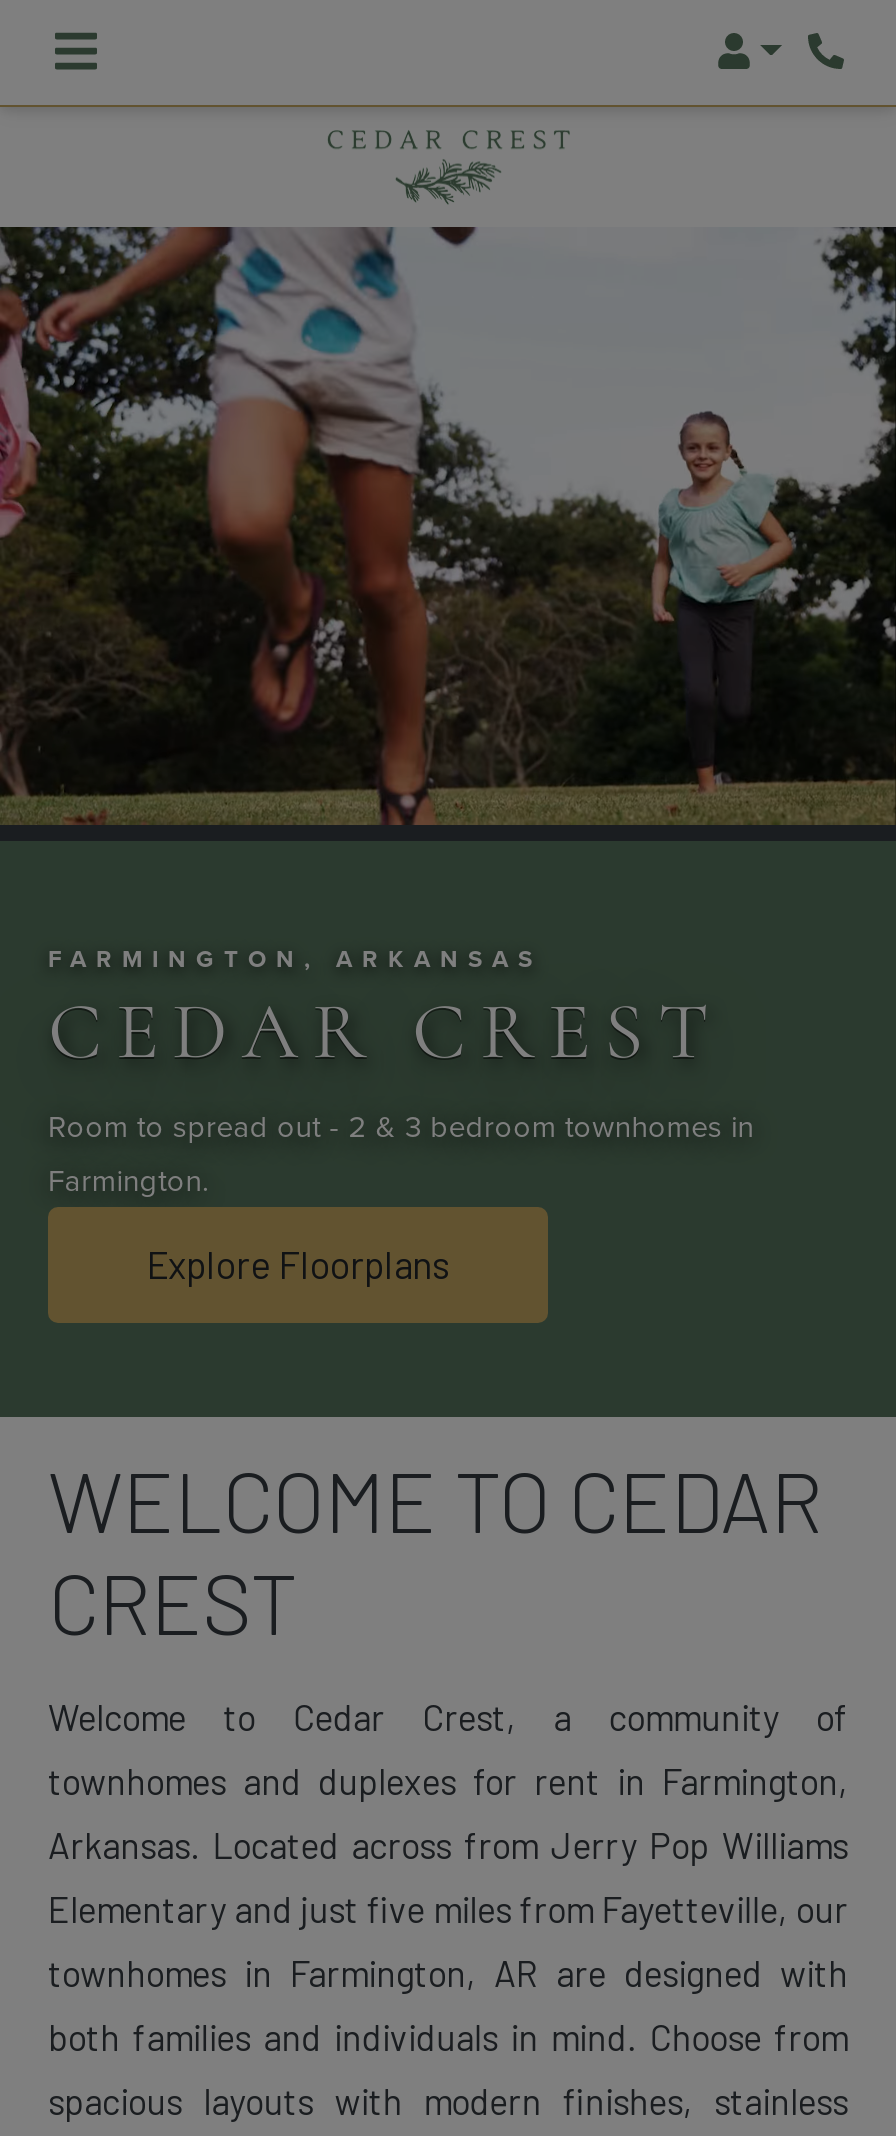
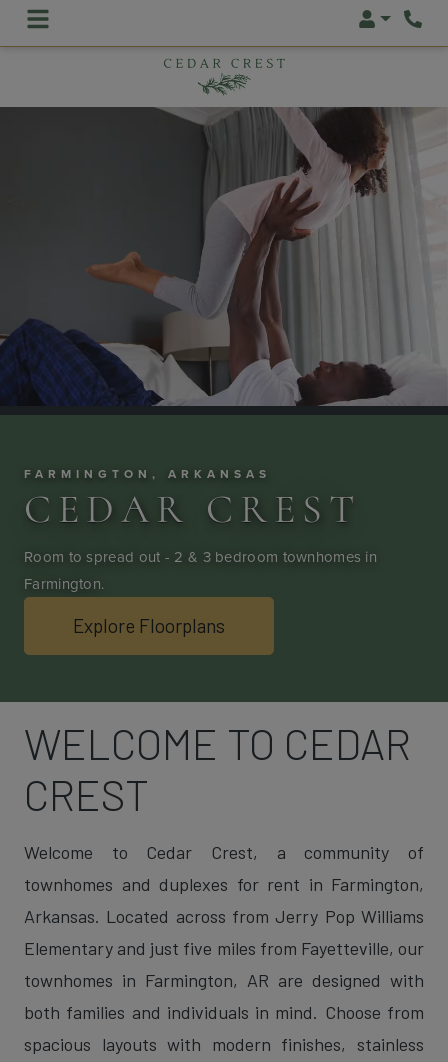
[6,225,890,827] [image] -> [3,106,445,407] [image]

